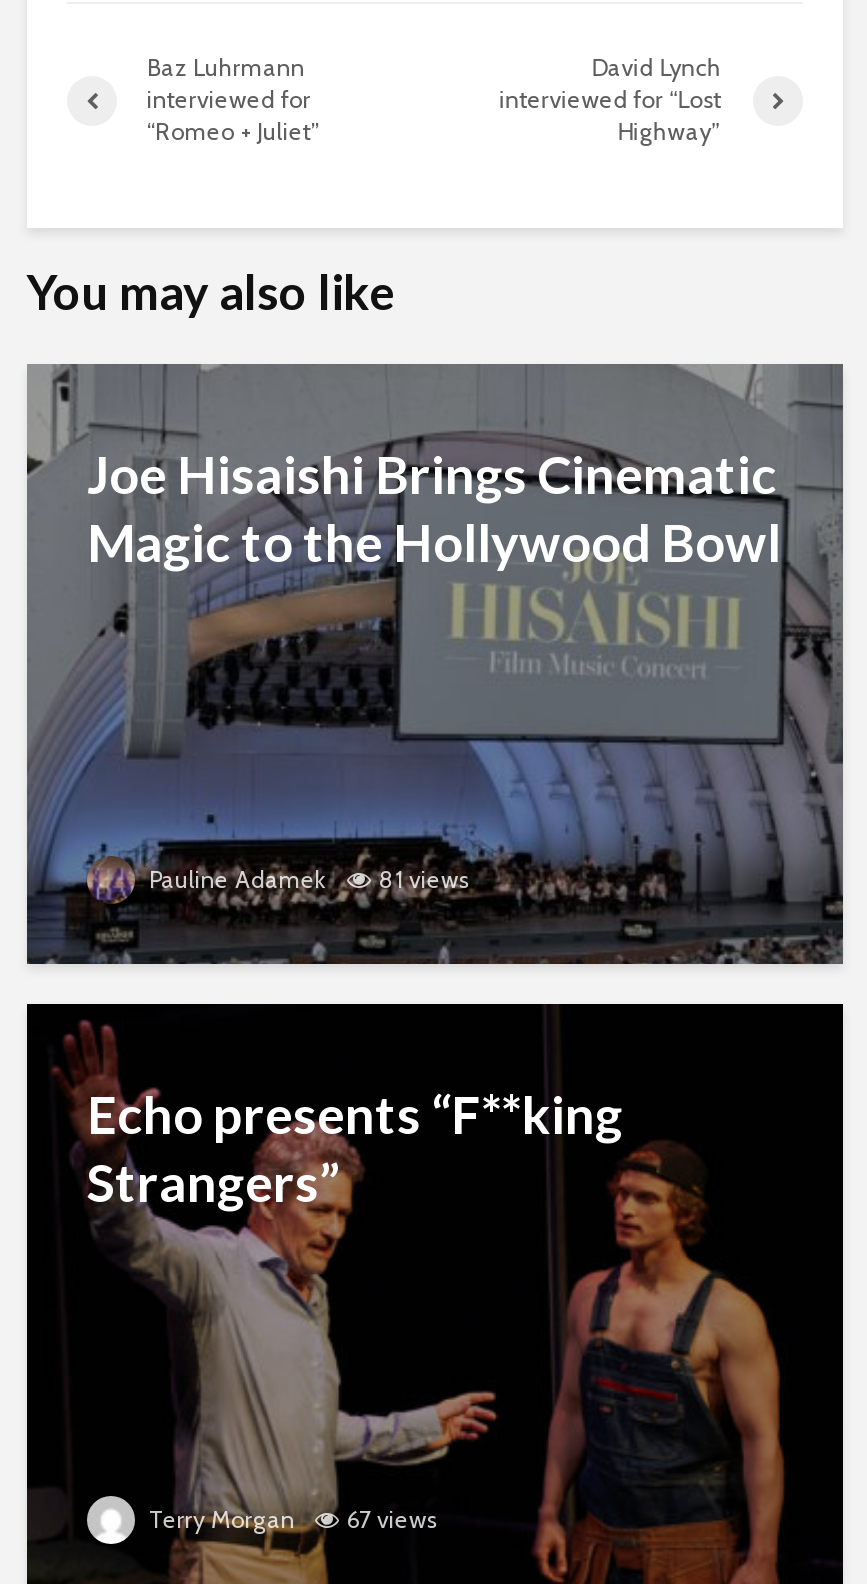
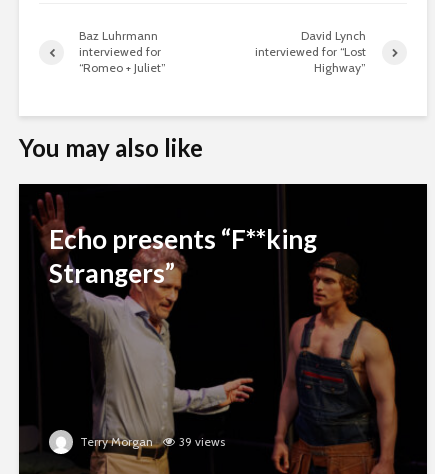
[25,362,843,966] [image] | Joe Hisaishi Brings Cinematic | Magic to the Hollywood Bowl -> none
[143,864,469,894] Pauline Adamek | 81 views -> none
[143,1504,437,1534] Terry Morgan 67 views -> [77,434,225,449] Terry Morgan 39 views

